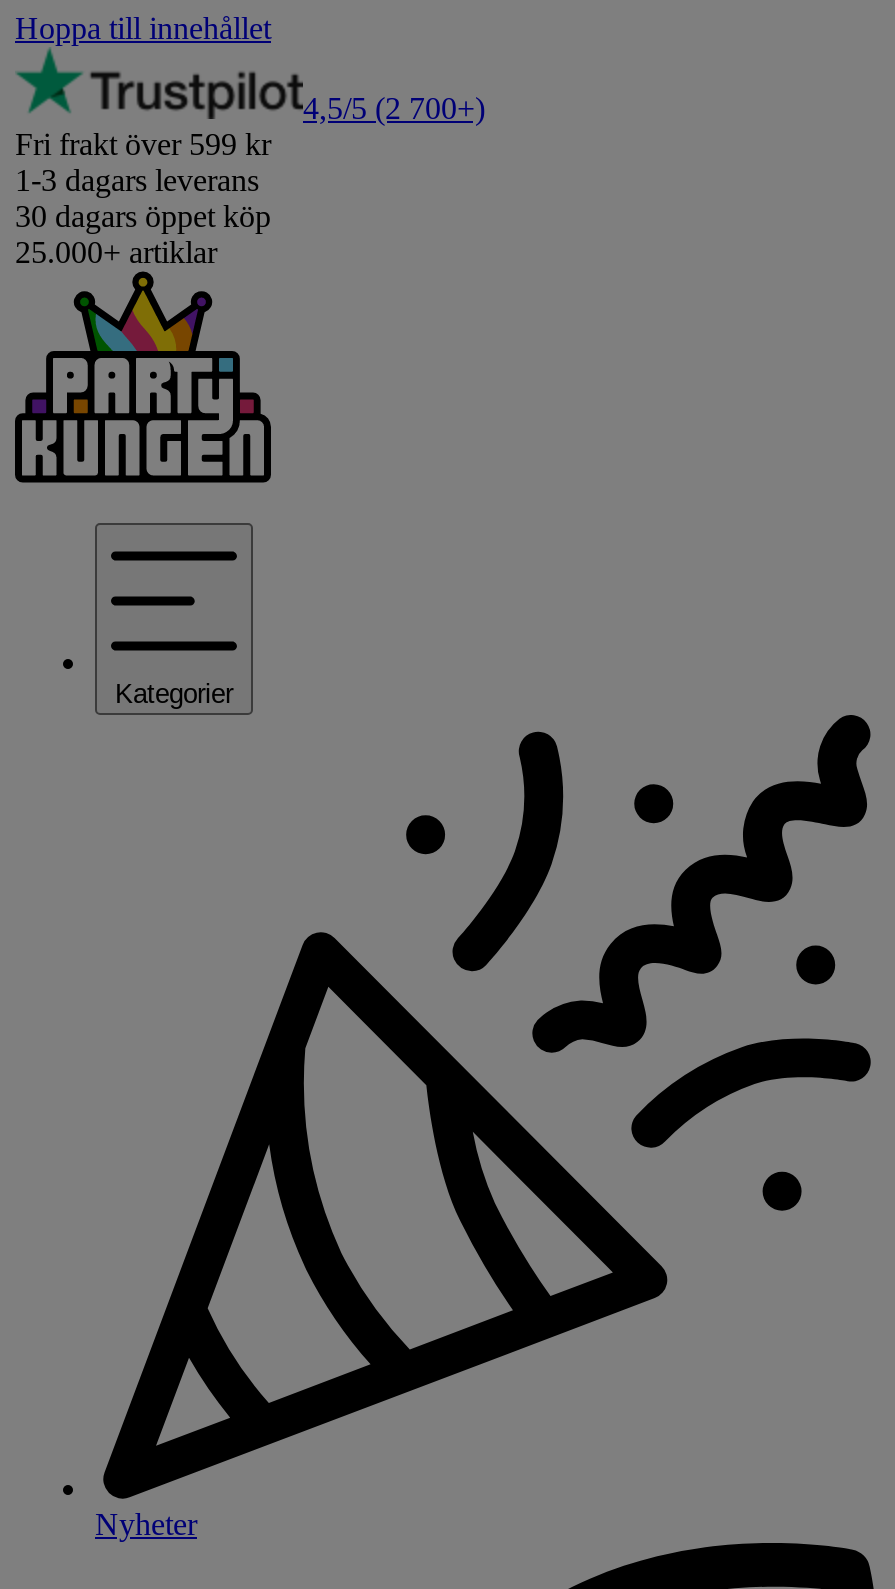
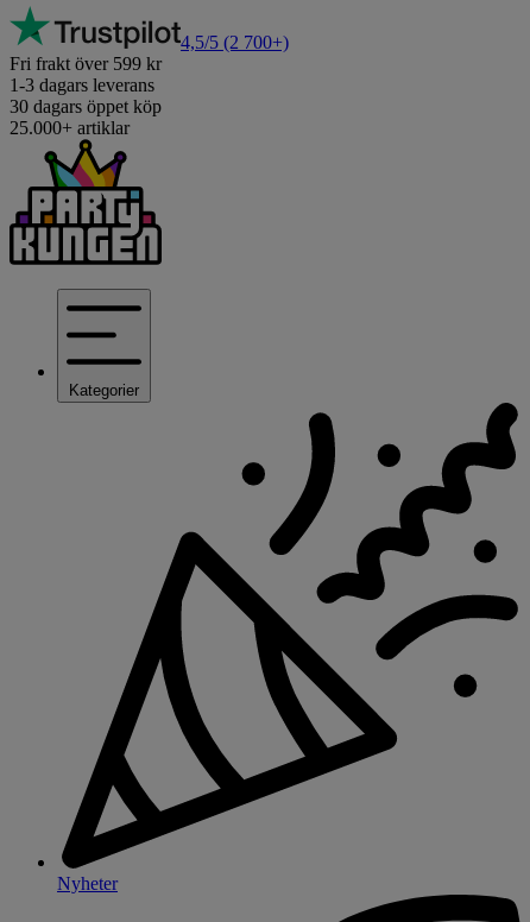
[15,11,271,45] Hoppa till innehållet -> none

